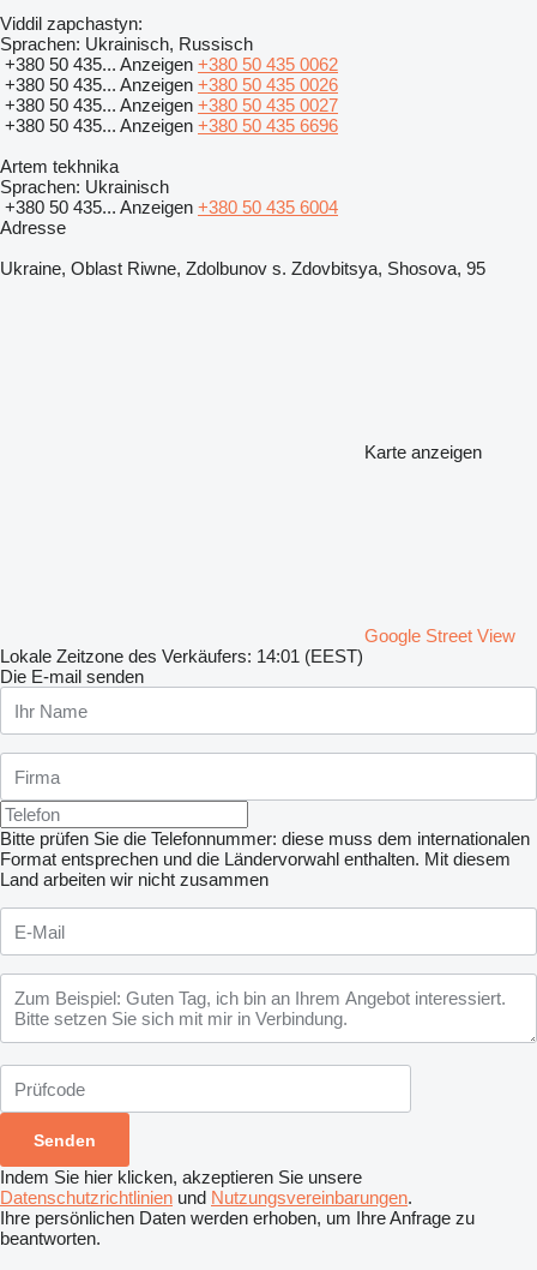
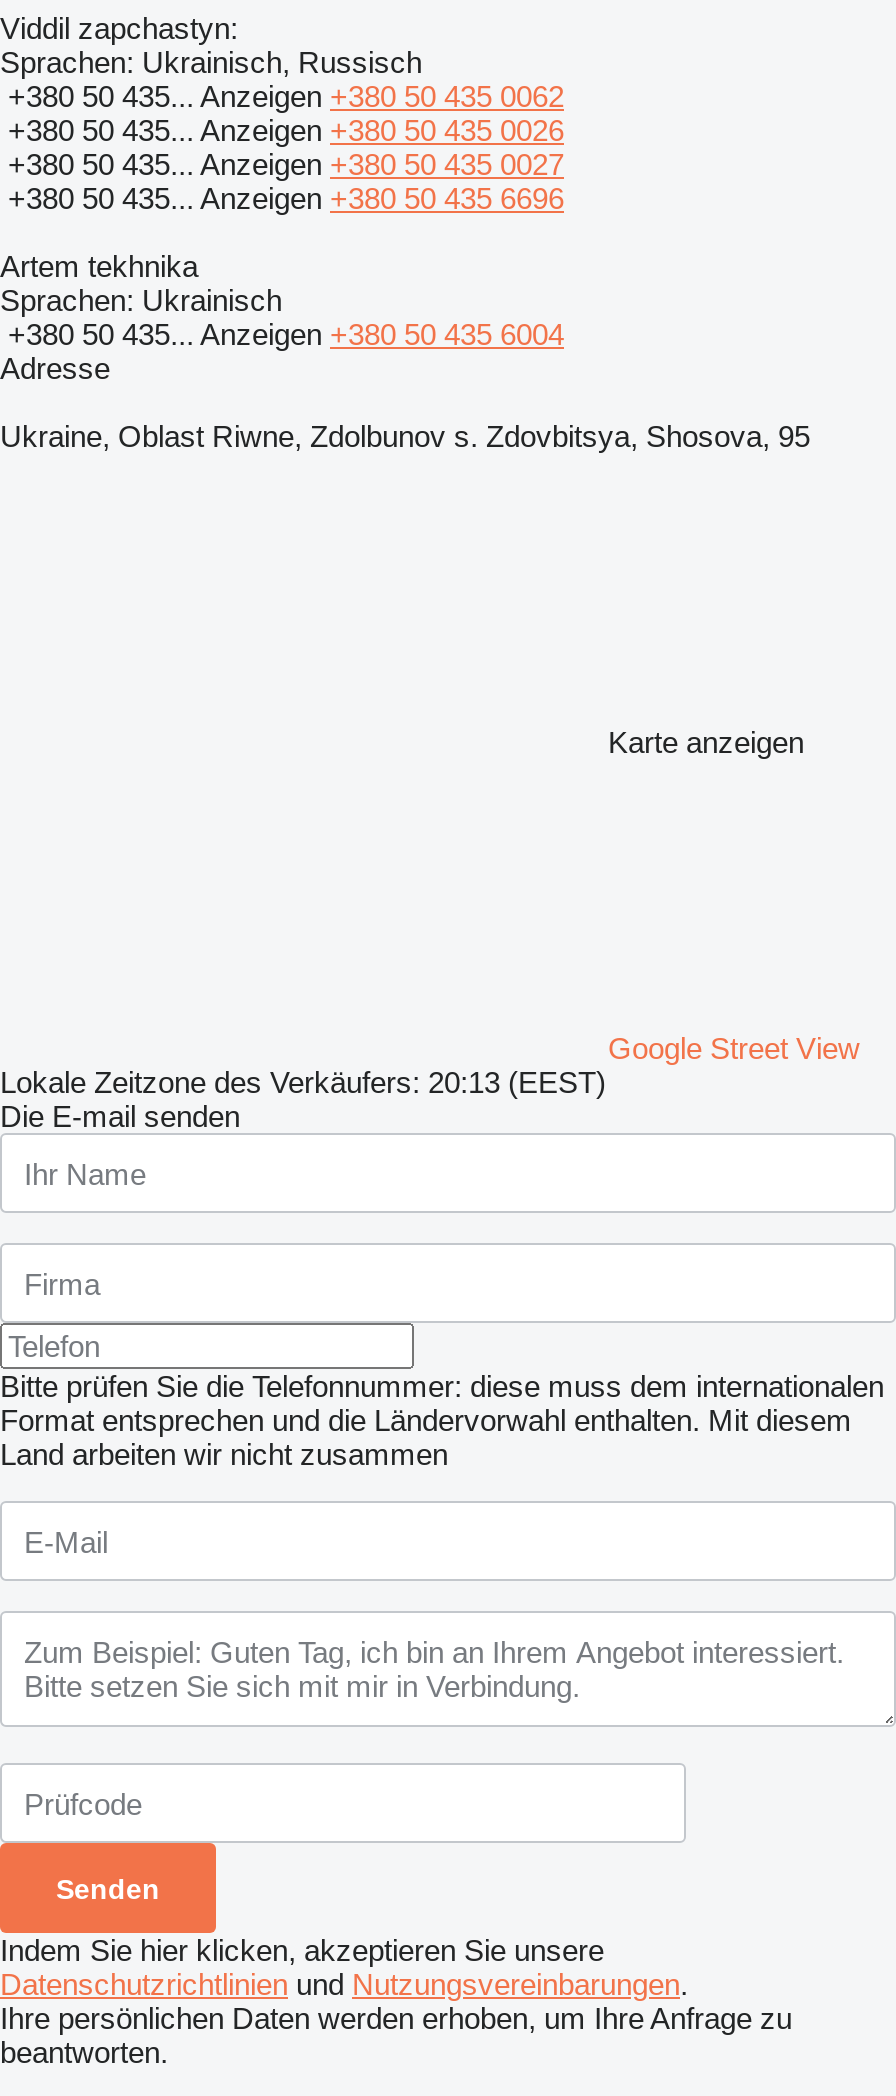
[0,646,363,666] Lokale Zeitzone des Verkäufers: 14:01 (EEST) -> [0,1065,606,1099] Lokale Zeitzone des Verkäufers: 20:13 (EEST)

